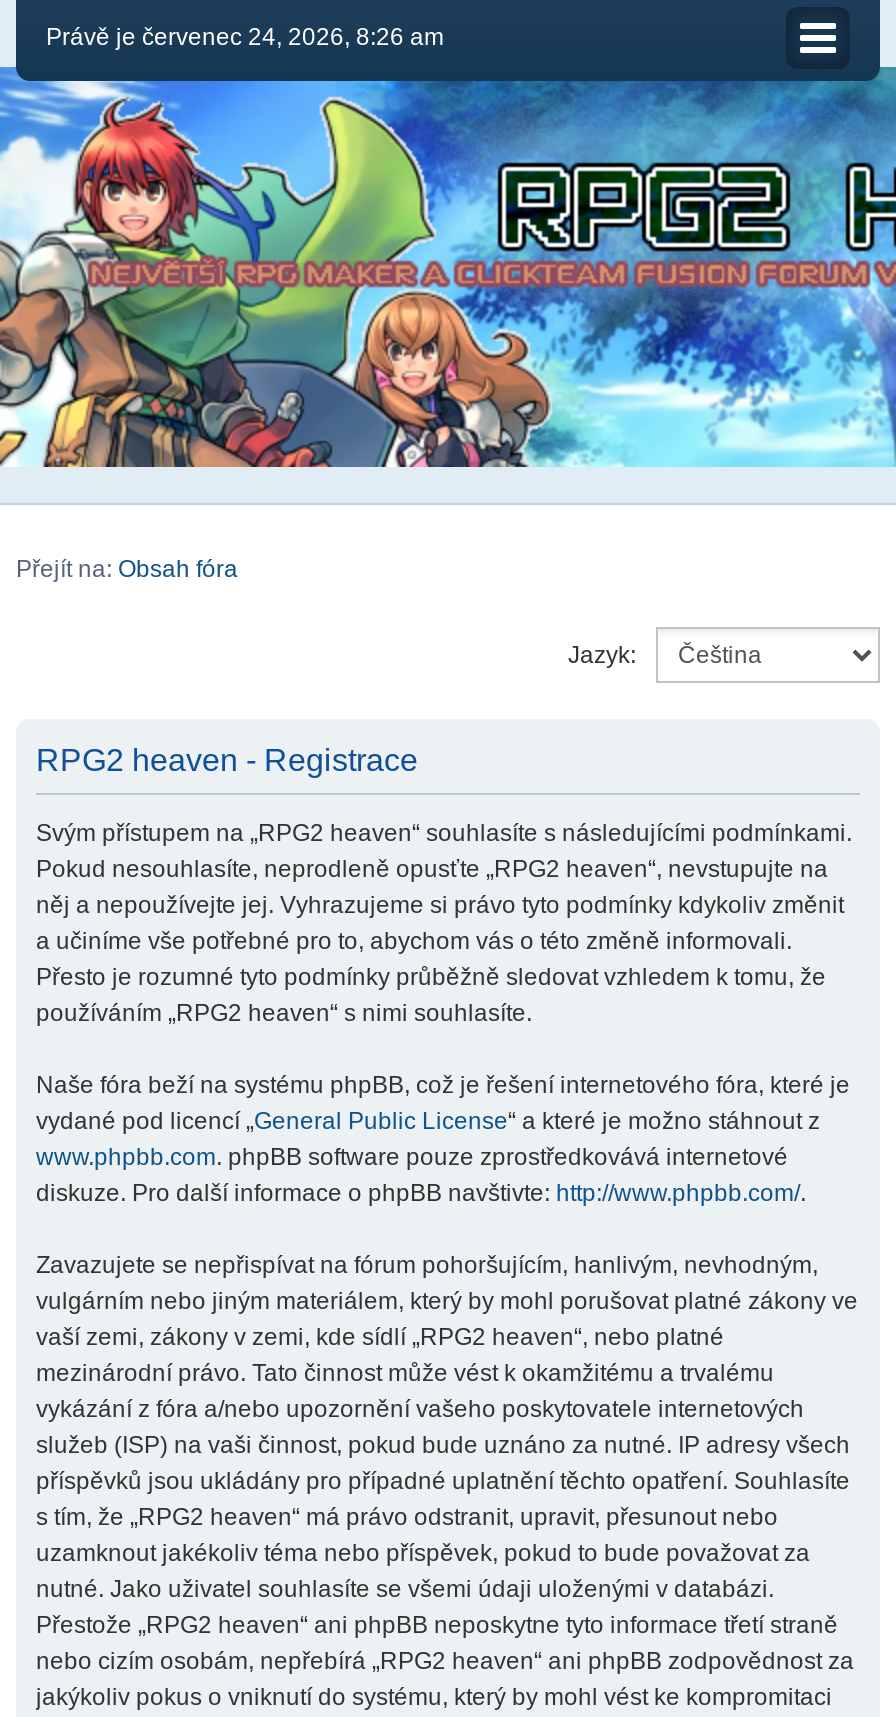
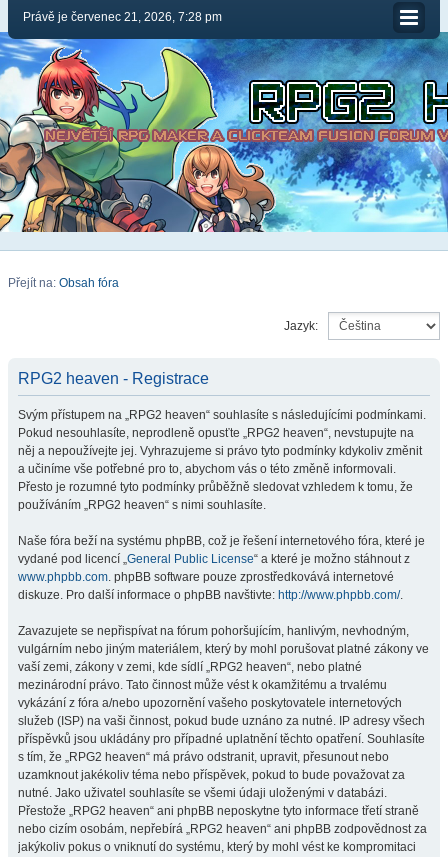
[46,23,444,51] Právě je červenec 24, 2026, 8:26 am -> [23,10,222,24] Právě je červenec 21, 2026, 7:28 pm

